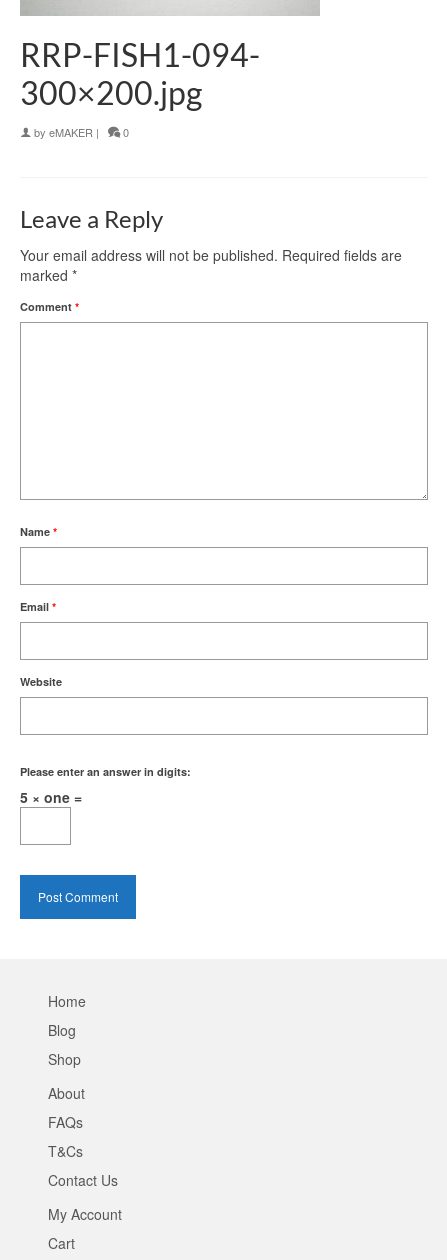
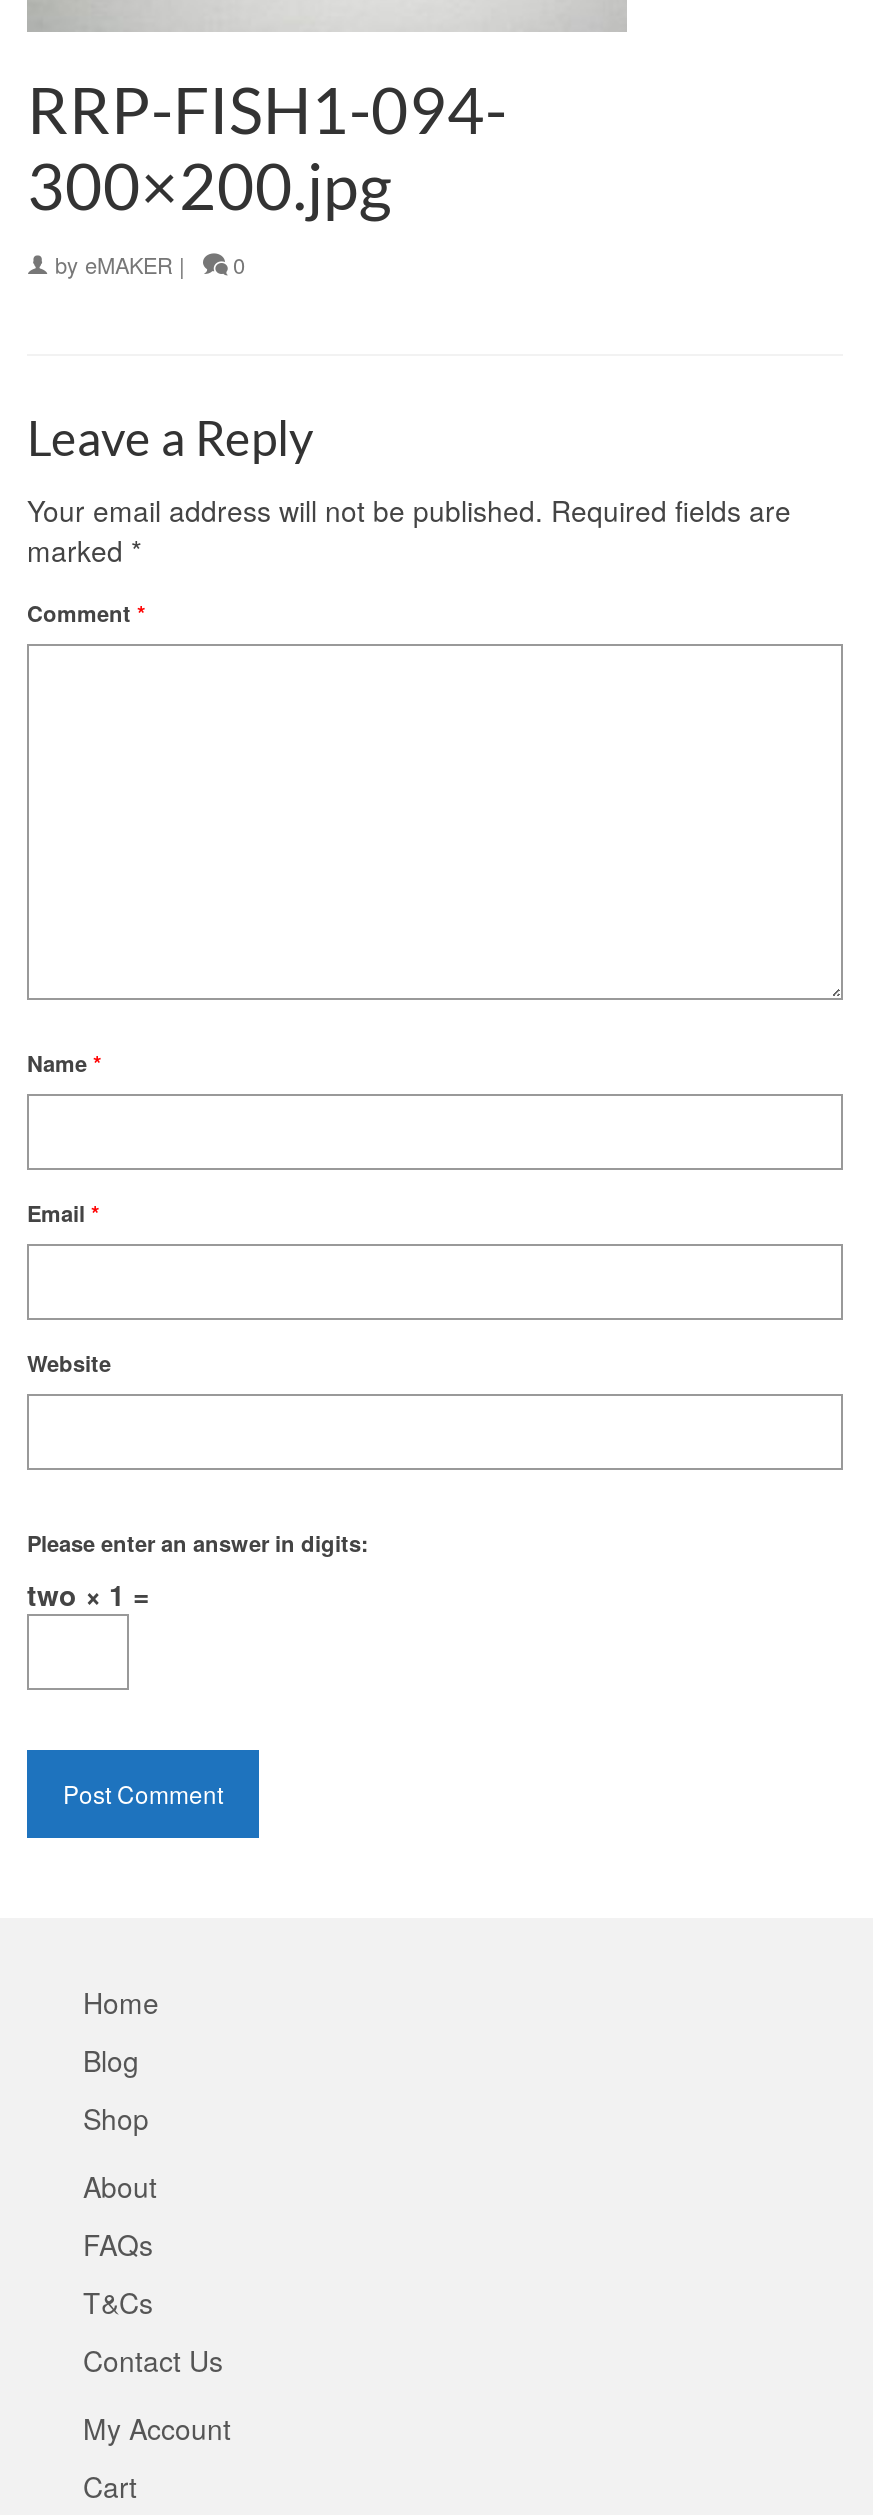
[20,787,82,807] 5 × one = -> [27,1574,149,1614] two × 1 =

